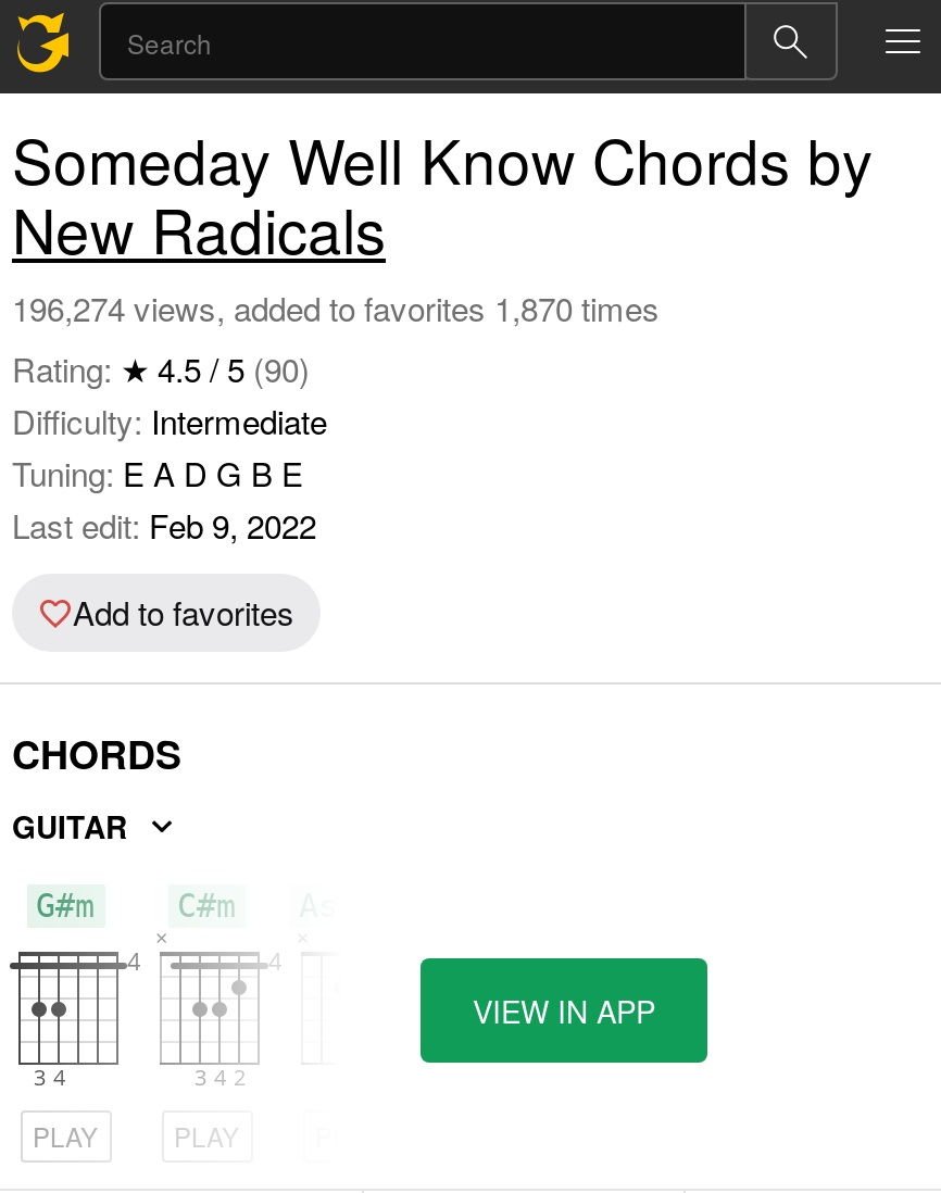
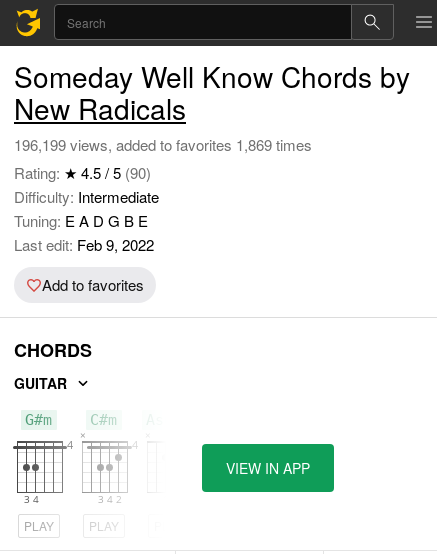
[12,285,660,330] 196,274 views, added to favorites 1,870 times -> [14,134,312,155] 196,199 views, added to favorites 1,869 times

